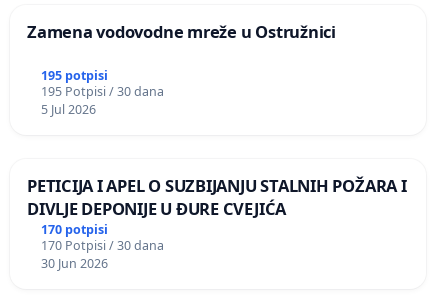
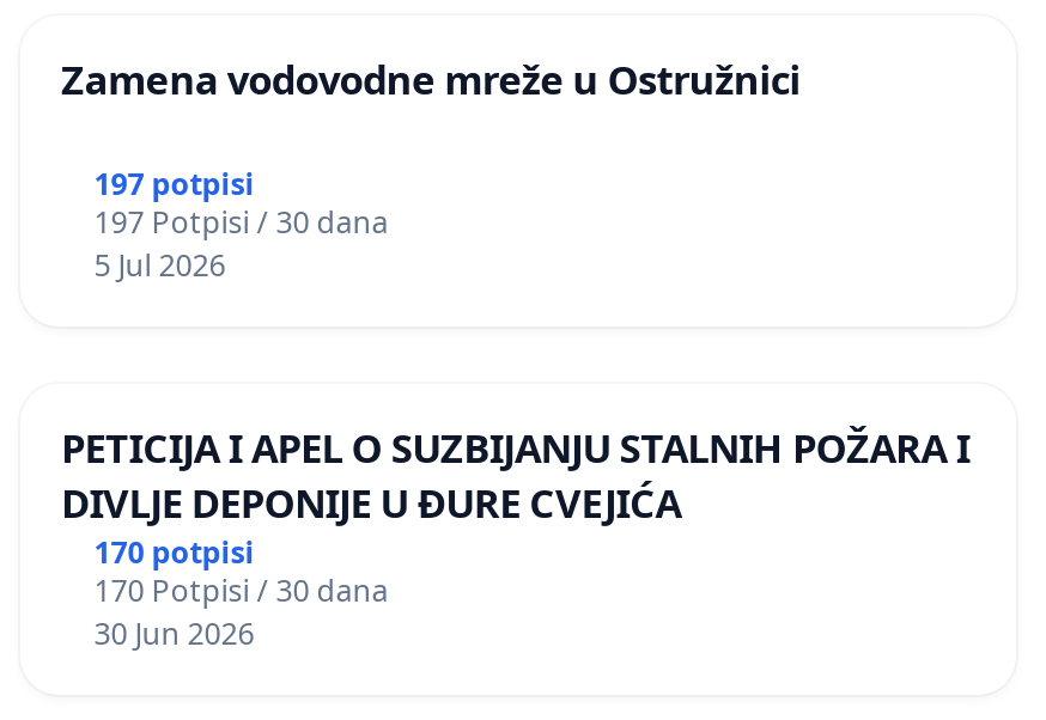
[41,67,108,84] 195 potpisi -> [94,164,254,205] 197 potpisi
[41,83,164,100] 195 Potpisi / 30 dana -> [94,202,388,243] 197 Potpisi / 30 dana

